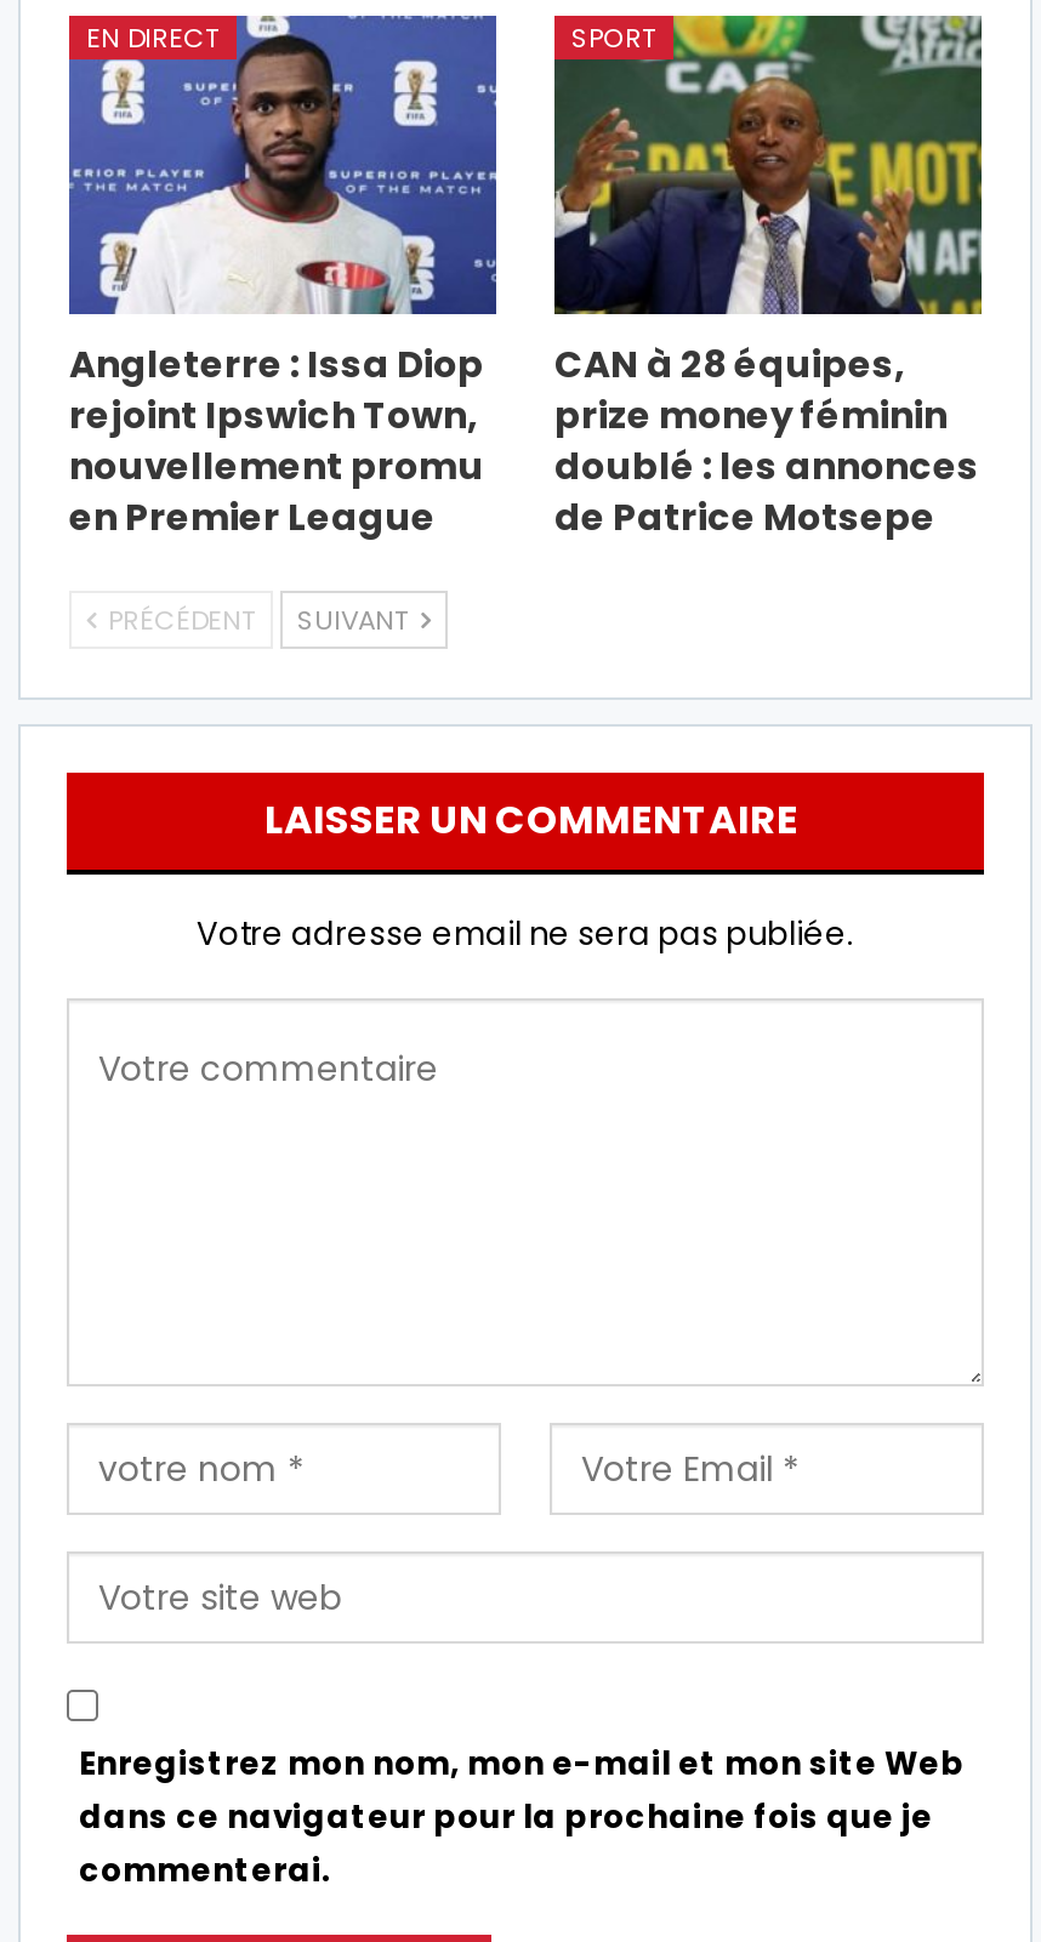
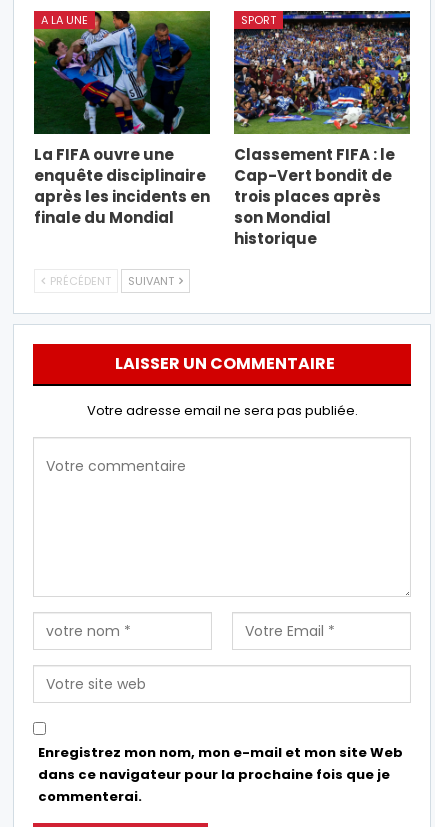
[67,13,499,317] [image] | EN DIRECT -> [33,10,211,135] [image] | A LA UNE
[552,13,982,543] [image] | CAN à 28 équipes, | prize money féminin | doublé : les annonces | de Patrice Motsepe -> [233,10,410,249] [image] | Classement FIFA : le | Cap-Vert bondit de | trois places après | son Mondial | historique
[69,339,484,543] Angleterre : Issa Diop | rejoint Ipswich Town, | nouvellement promu | en Premier League -> [34,144,210,228] La FIFA ouvre une | enquête disciplinaire | après les incidents en | finale du Mondial

